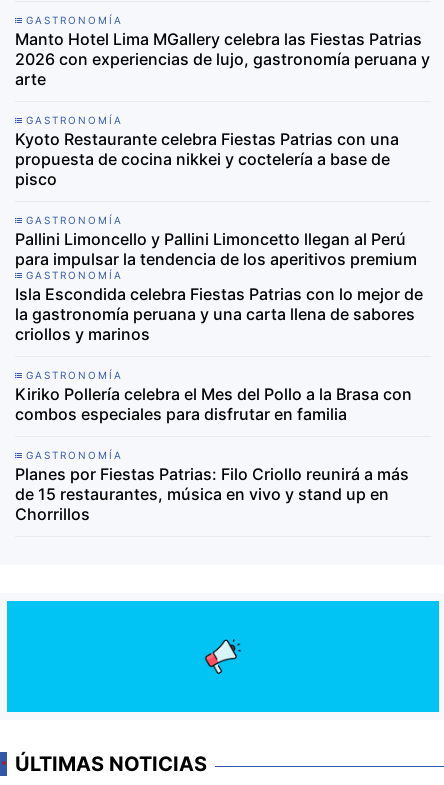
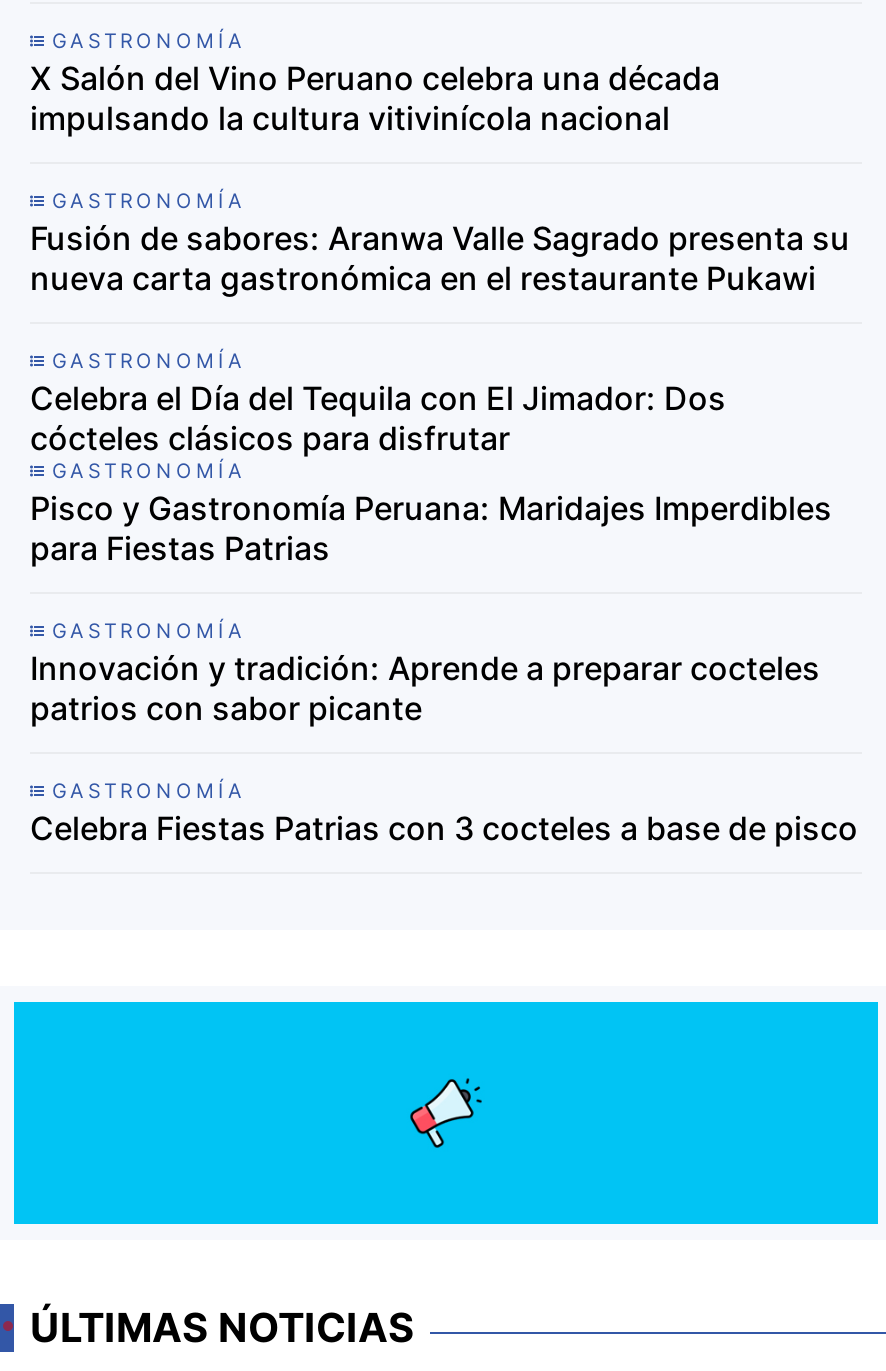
[15,29,430,89] Manto Hotel Lima MGallery celebra las Fiestas Patrias | 2026 con experiencias de lujo, gastronomía peruana y | arte -> [30,57,720,137] X Salón del Vino Peruano celebra una década | impulsando la cultura vitivinícola nacional
[15,129,399,189] Kyoto Restaurante celebra Fiestas Patrias con una | propuesta de cocina nikkei y coctelería a base de | pisco -> [30,217,850,297] Fusión de sabores: Aranwa Valle Sagrado presenta su | nueva carta gastronómica en el restaurante Pukawi
[15,229,417,269] Pallini Limoncello y Pallini Limoncetto llegan al Perú | para impulsar la tendencia de los aperitivos premium -> [30,377,726,457] Celebra el Día del Tequila con El Jimador: Dos | cócteles clásicos para disfrutar
[15,284,423,344] Isla Escondida celebra Fiestas Patrias con lo mejor de | la gastronomía peruana y una carta llena de sabores | criollos y marinos -> [30,487,832,567] Pisco y Gastronomía Peruana: Maridajes Imperdibles | para Fiestas Patrias
[15,384,412,424] Kiriko Pollería celebra el Mes del Pollo a la Brasa con | combos especiales para disfrutar en familia -> [30,647,820,727] Innovación y tradición: Aprende a preparar cocteles | patrios con sabor picante
[15,464,409,524] Planes por Fiestas Patrias: Filo Criollo reunirá a más | de 15 restaurantes, música en vivo y stand up en | Chorrillos -> [30,807,858,847] Celebra Fiestas Patrias con 3 cocteles a base de pisco

